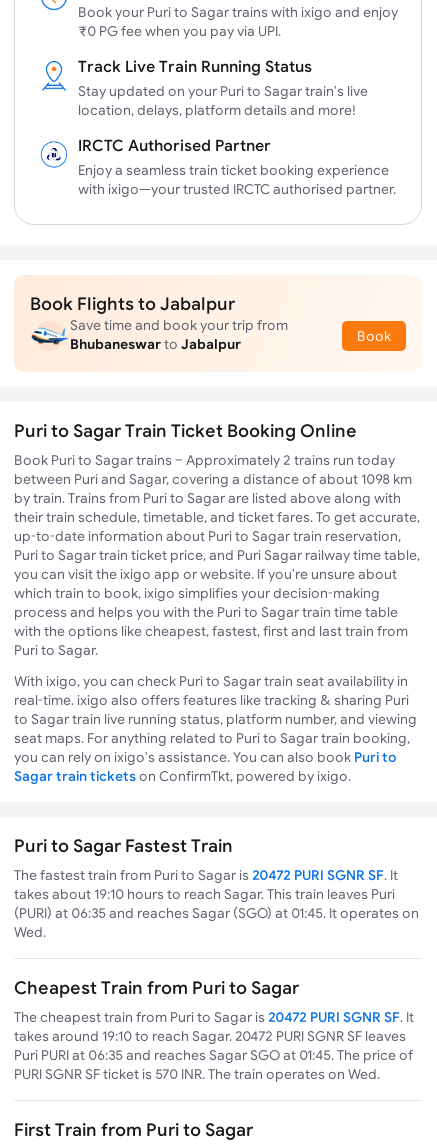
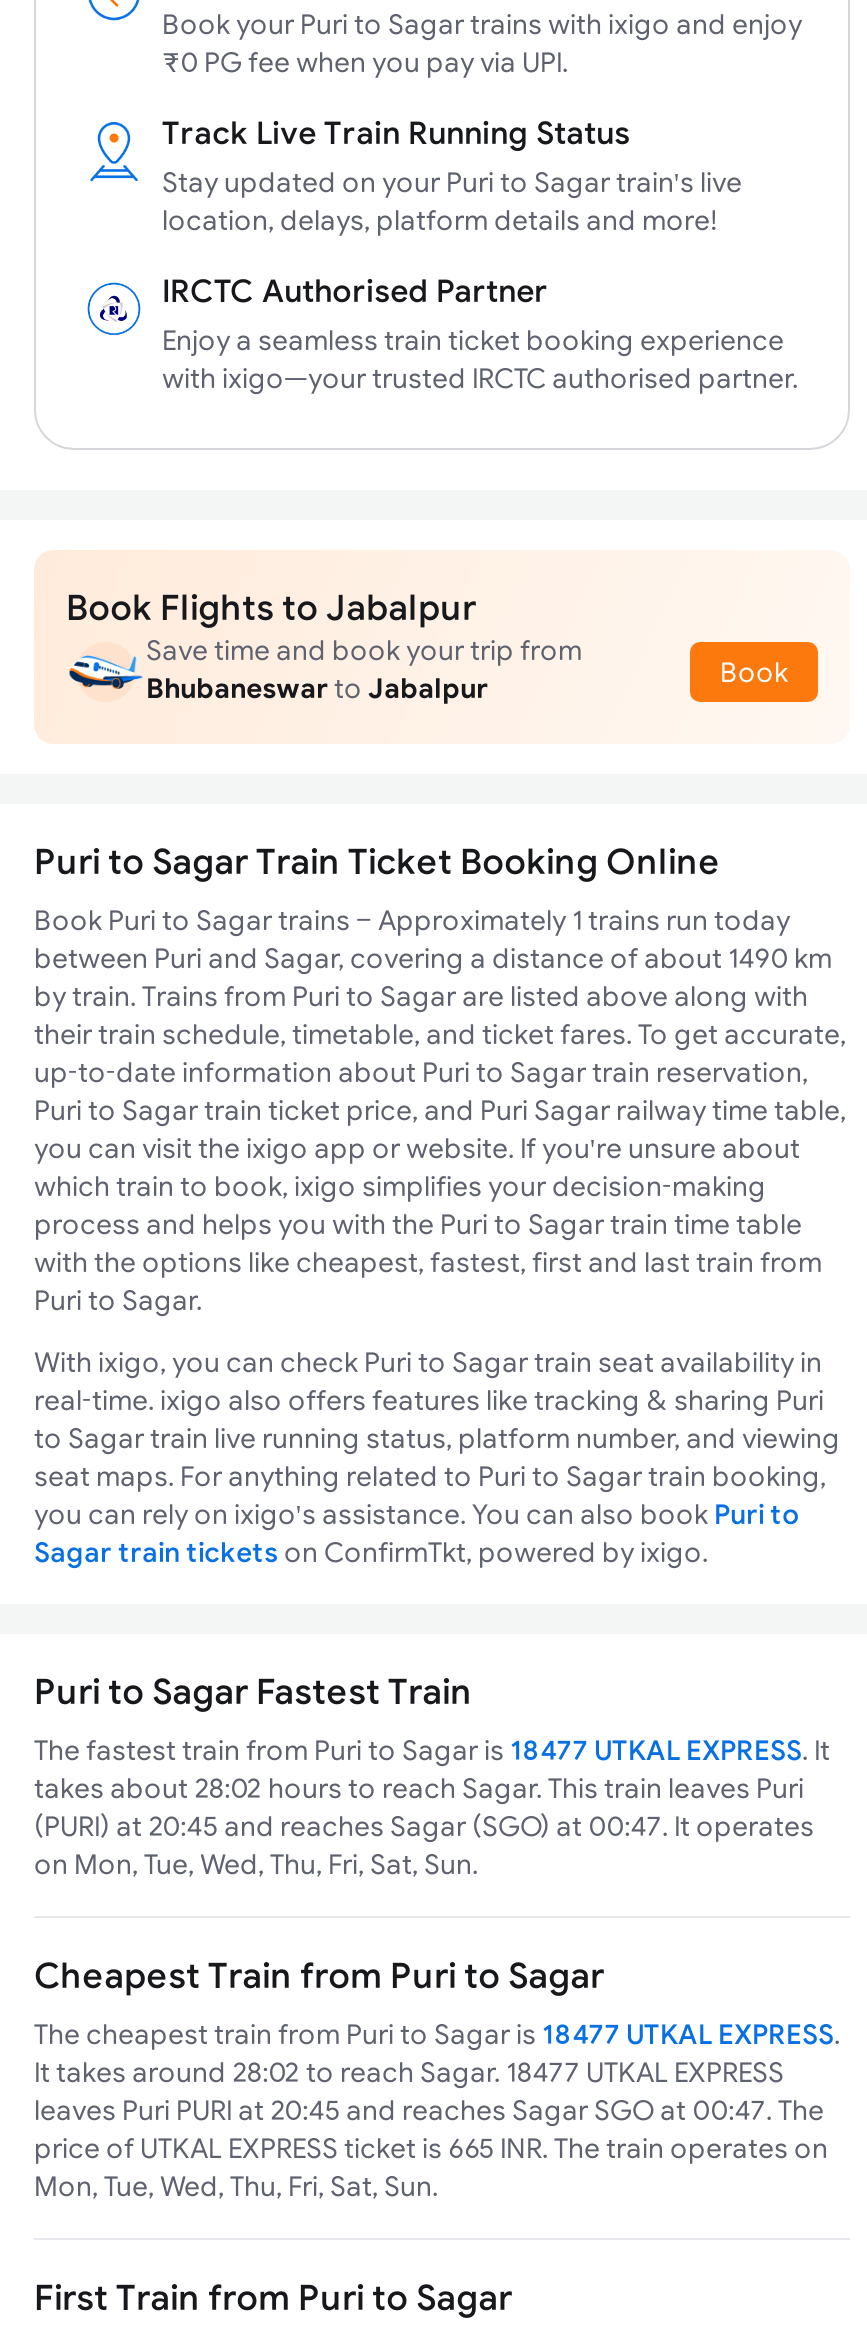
[14,452,395,468] Book Puri to Sagar trains – Approximately 2 trains run today -> [34,905,790,937] Book Puri to Sagar trains – Approximately 1 trains run today
[14,471,412,487] between Puri and Sagar, covering a distance of about 1098 km -> [34,943,832,975] between Puri and Sagar, covering a distance of about 1490 km
[14,867,419,940] The fastest train from Puri to Sagar is 20472 PURI SGNR SF. It | takes about 19:10 hours to reach Sagar. This train leaves Puri | (PURI) at 06:35 and reaches Sagar (SGO) at 01:45. It operates on | Wed. -> [34,1735,830,1881] The fastest train from Puri to Sagar is 18477 UTKAL EXPRESS. It | takes about 28:02 hours to reach Sagar. This train leaves Puri | (PURI) at 20:45 and reaches Sagar (SGO) at 00:47. It operates | on Mon, Tue, Wed, Thu, Fri, Sat, Sun.
[14,1009,414,1082] The cheapest train from Puri to Sagar is 20472 PURI SGNR SF. It | takes around 19:10 to reach Sagar. 20472 PURI SGNR SF leaves | Puri PURI at 06:35 and reaches Sagar SGO at 01:45. The price of | PURI SGNR SF ticket is 570 INR. The train operates on Wed. -> [34,2019,840,2203] The cheapest train from Puri to Sagar is 18477 UTKAL EXPRESS. | It takes around 28:02 to reach Sagar. 18477 UTKAL EXPRESS | leaves Puri PURI at 20:45 and reaches Sagar SGO at 00:47. The | price of UTKAL EXPRESS ticket is 665 INR. The train operates on | Mon, Tue, Wed, Thu, Fri, Sat, Sun.

